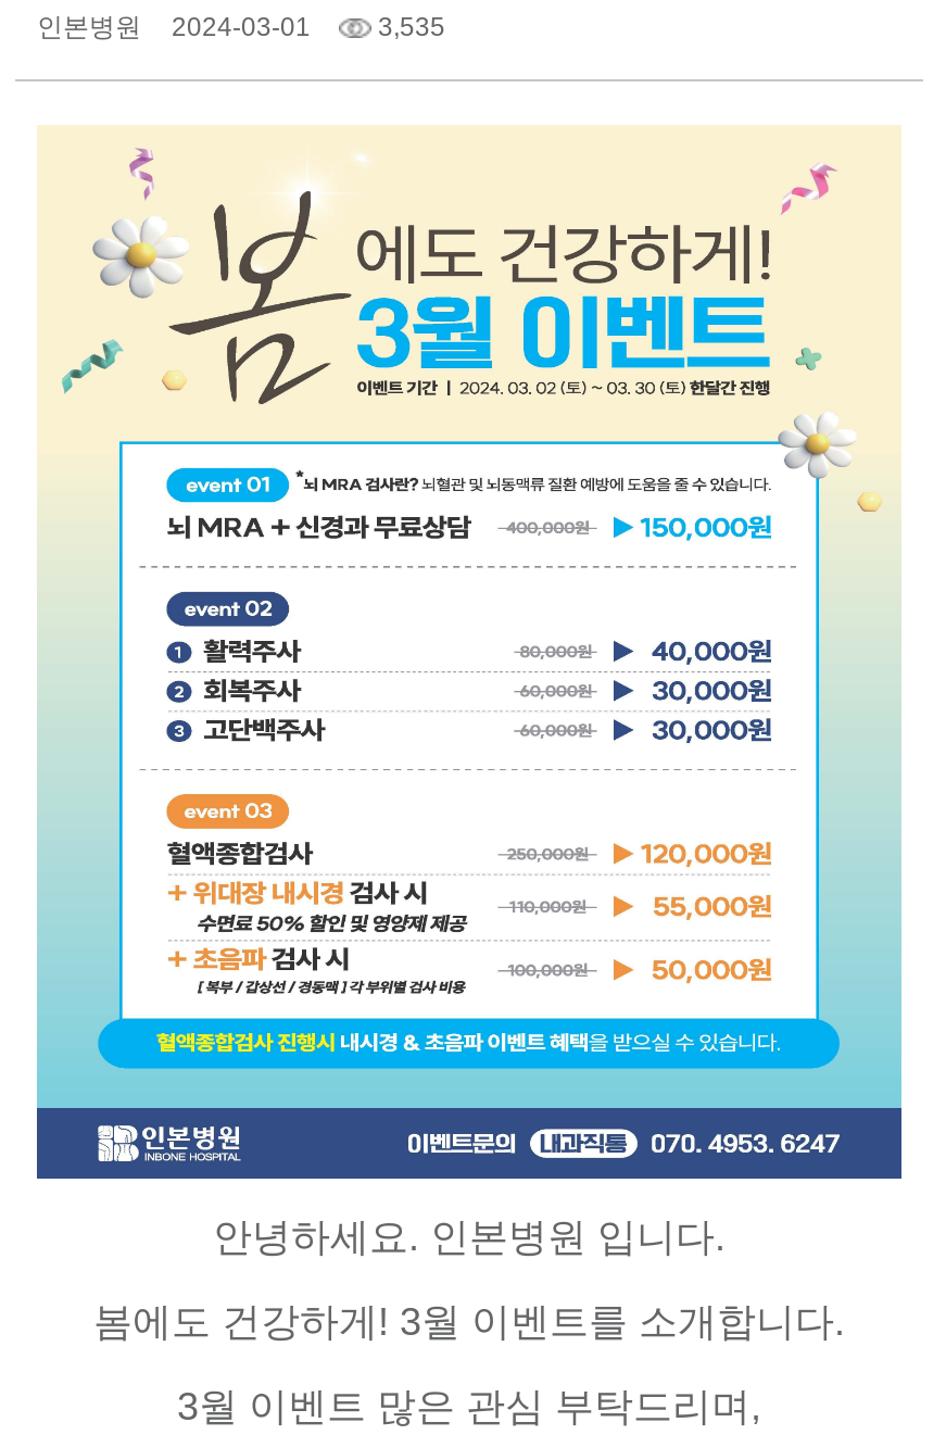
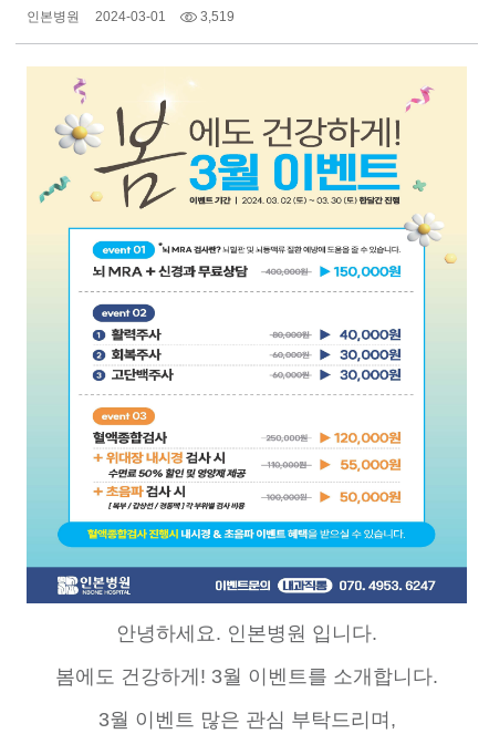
[37,12,445,43] 인본병원 2024-03-01 3,535 -> [27,9,235,24] 인본병원 2024-03-01 3,519

